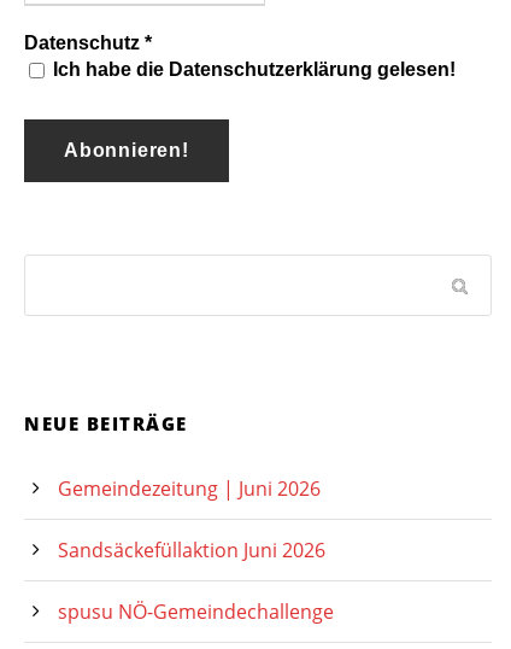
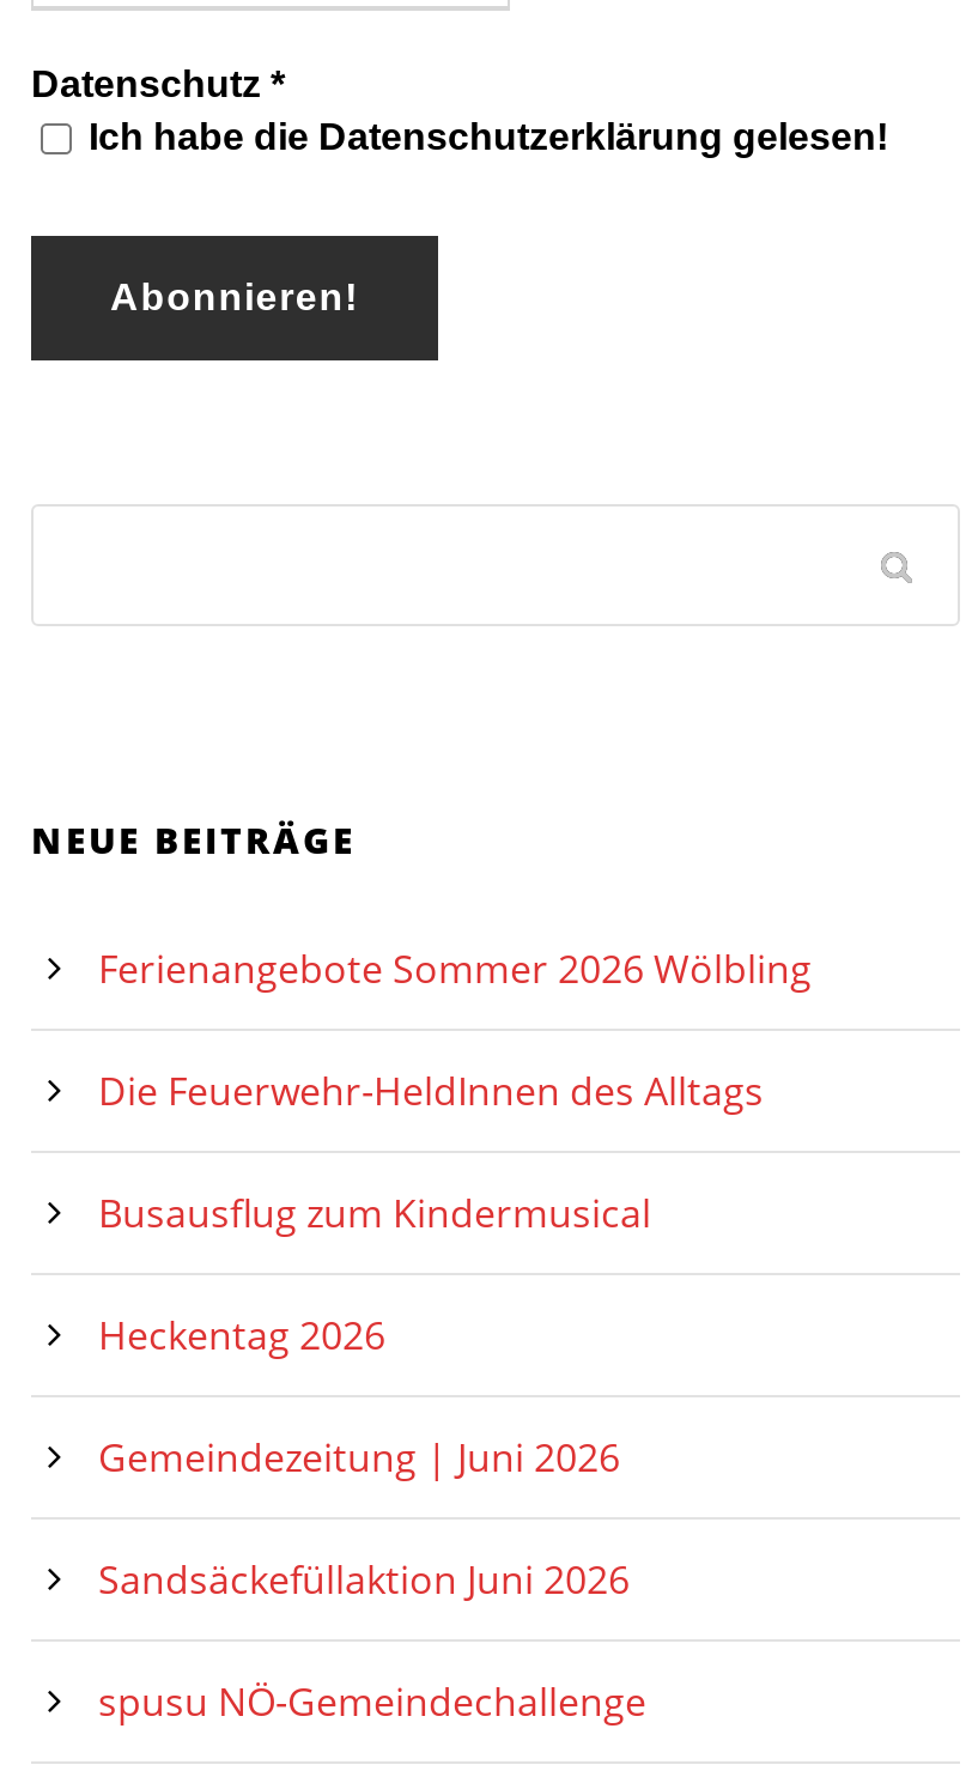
none -> [98,943,812,1362] Ferienangebote Sommer 2026 Wölbling | Die Feuerwehr-HeldInnen des Alltags | Busausflug zum Kindermusical | Heckentag 2026

